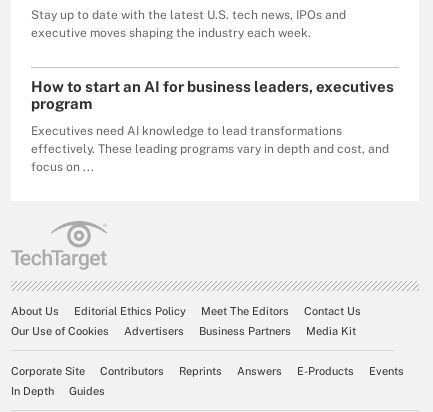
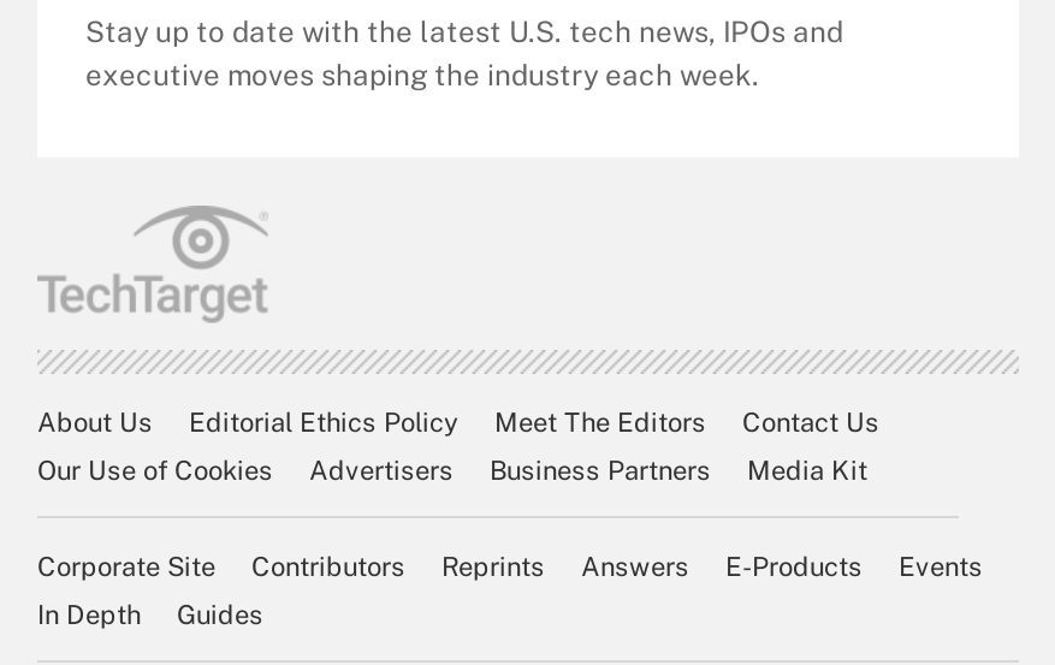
[31,77,394,173] How to start an AI for business leaders, executives | program | Executives need AI knowledge to lead transformations | effectively. These leading programs vary in depth and cost, and | focus on ... -> none

